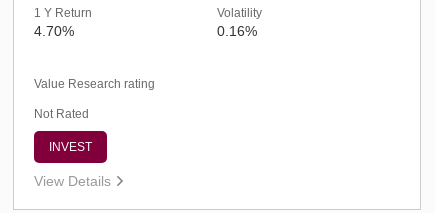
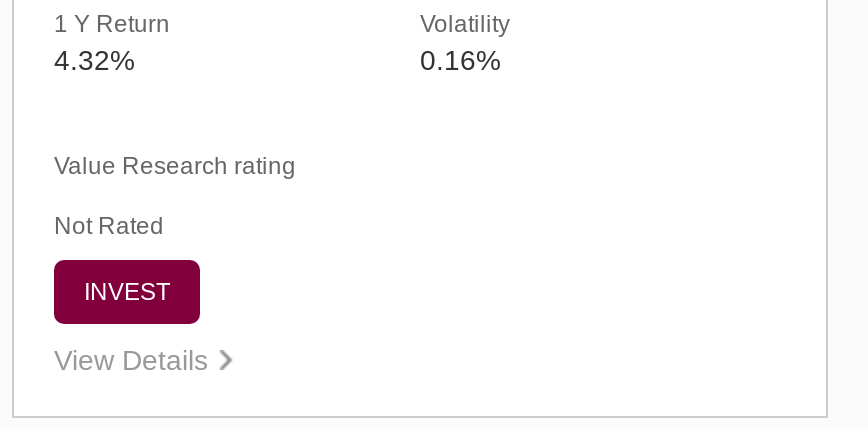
[34,23,74,39] 4.70% -> [54,45,134,77] 4.32%

